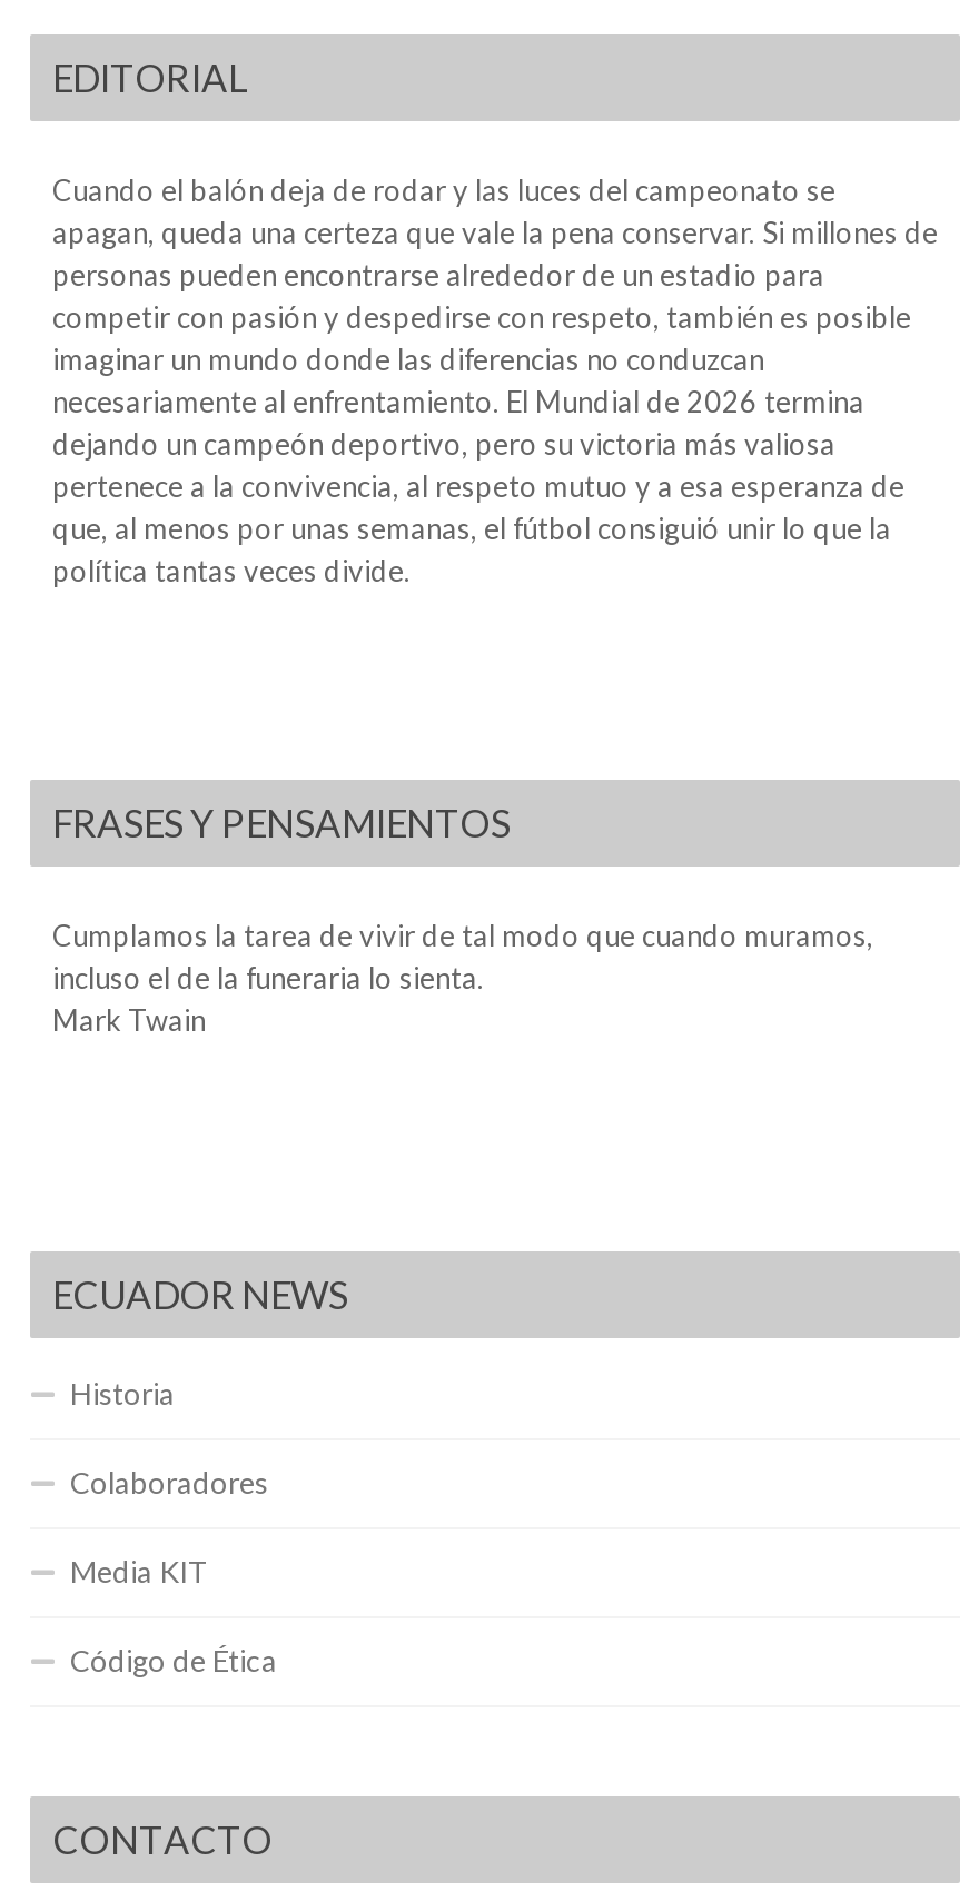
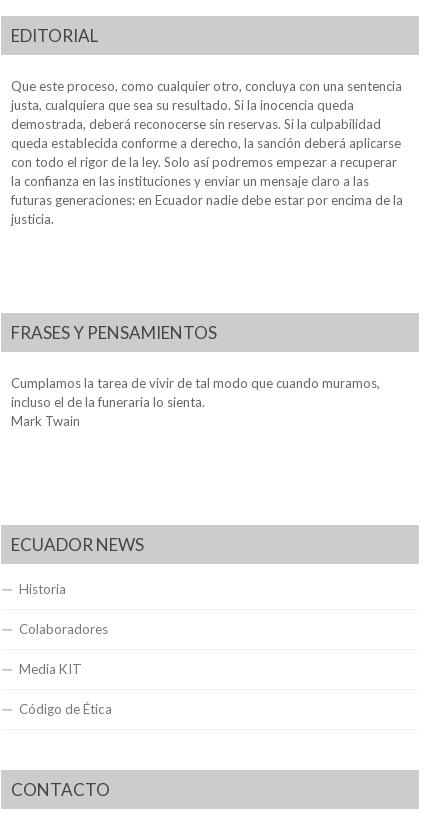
[52,172,938,588] Cuando el balón deja de rodar y las luces del campeonato se | apagan, queda una certeza que vale la pena conservar. Si millones de | personas pueden encontrarse alrededor de un estadio para | competir con pasión y despedirse con respeto, también es posible | imaginar un mundo donde las diferencias no conduzcan | necesariamente al enfrentamiento. El Mundial de 2026 termina | dejando un campeón deportivo, pero su victoria más valiosa | pertenece a la convivencia, al respeto mutuo y a esa esperanza de | que, al menos por unas semanas, el fútbol consiguió unir lo que la | política tantas veces divide. -> [11,78,403,227] Que este proceso, como cualquier otro, concluya con una sentencia | justa, cualquiera que sea su resultado. Si la inocencia queda | demostrada, deberá reconocerse sin reservas. Si la culpabilidad | queda establecida conforme a derecho, la sanción deberá aplicarse | con todo el rigor de la ley. Solo así podremos empezar a recuperar | la confianza en las instituciones y enviar un mensaje claro a las | futuras generaciones: en Ecuador nadie debe estar por encima de la | justicia.

